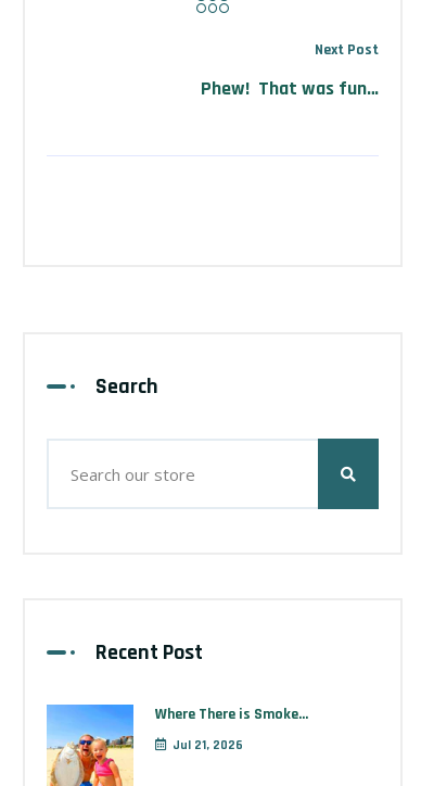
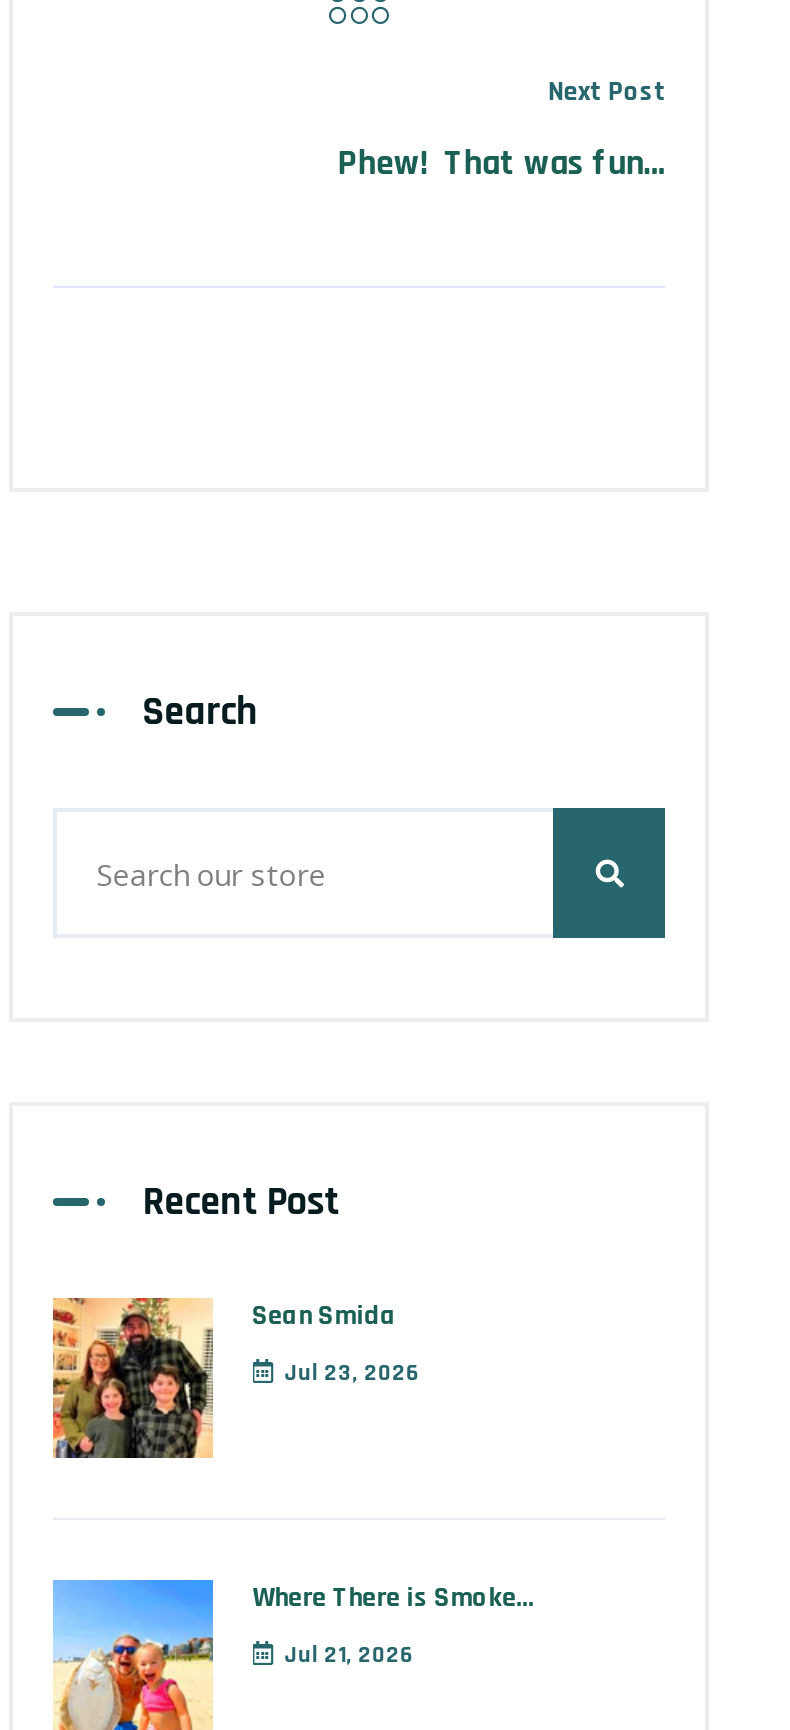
none -> [51,1296,420,1460] [image] | Sean Smida | Jul 23, 2026

